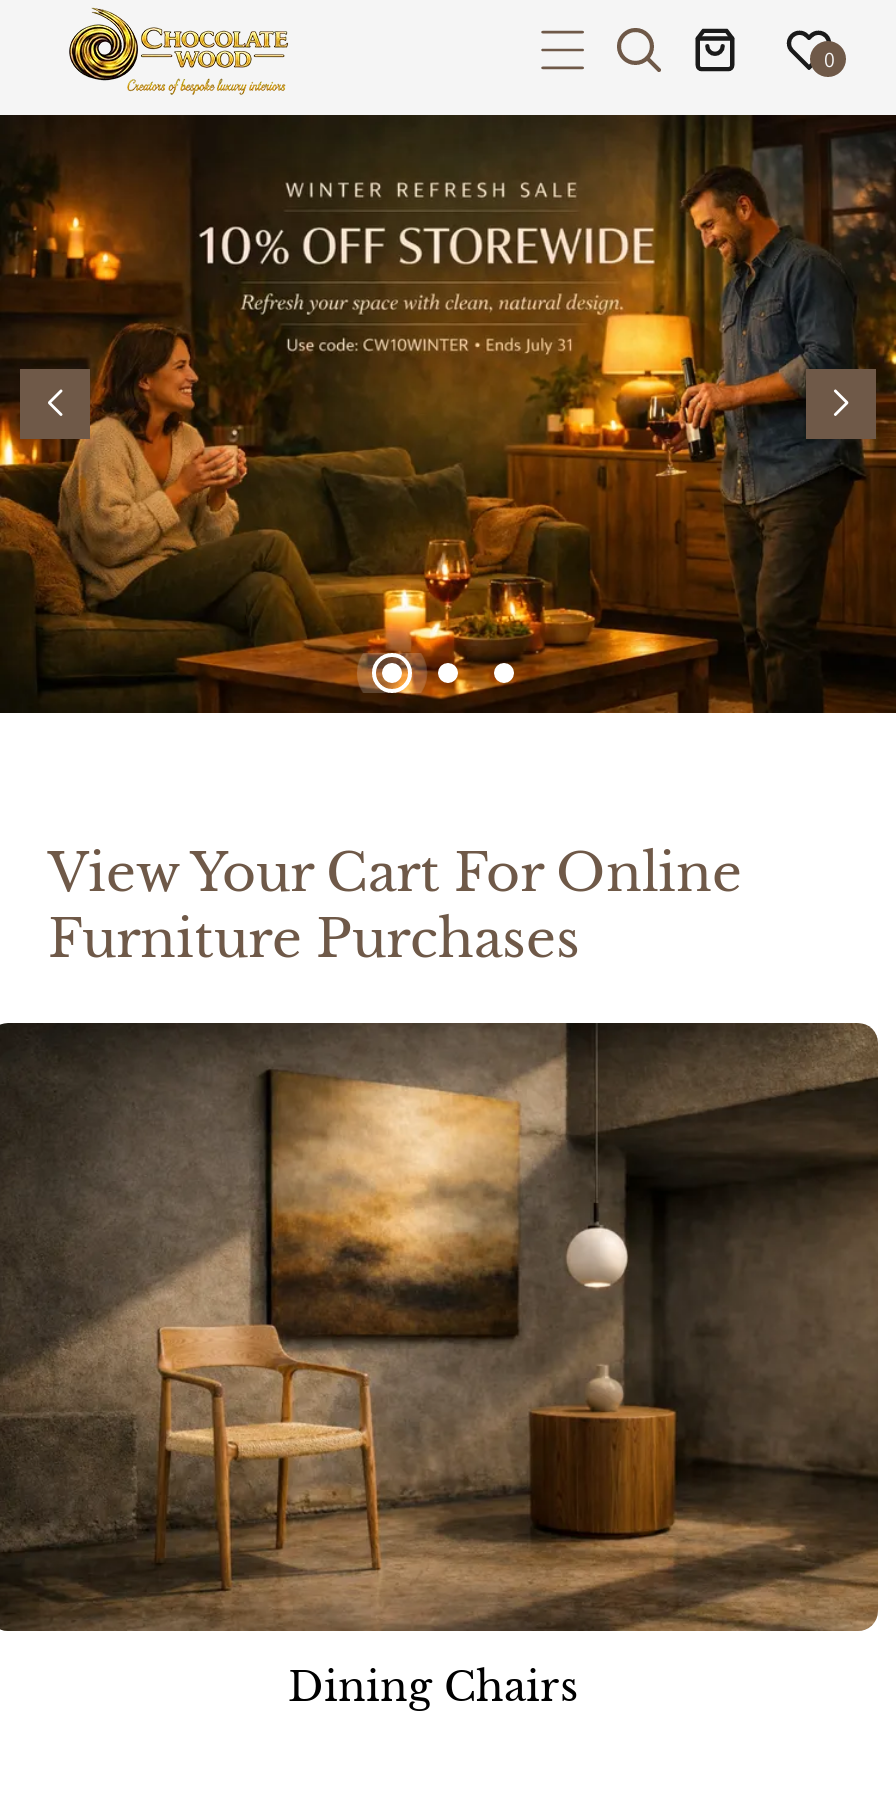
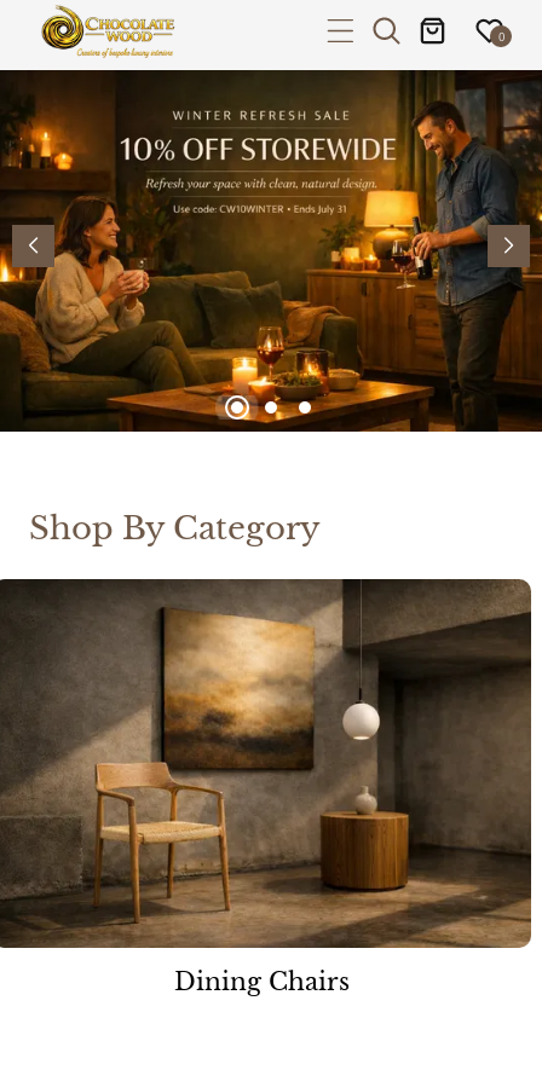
[48,840,742,970] View Your Cart For Online | Furniture Purchases -> [29,509,321,548] Shop By Category

